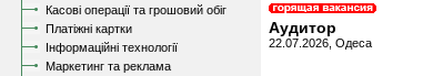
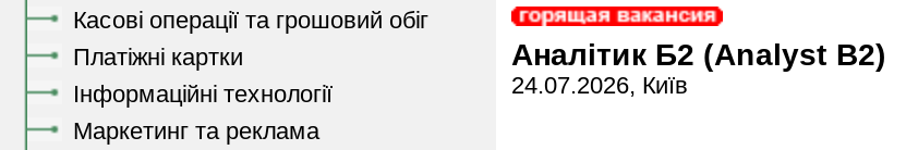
[269,19,372,50] Аудитор | 22.07.2026, Одеса -> [511,37,886,98] Аналітик Б2 (Analyst B2) | 24.07.2026, Київ

